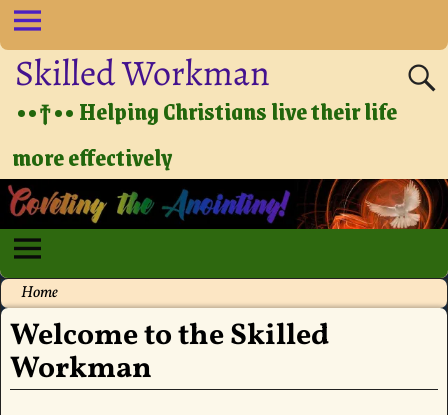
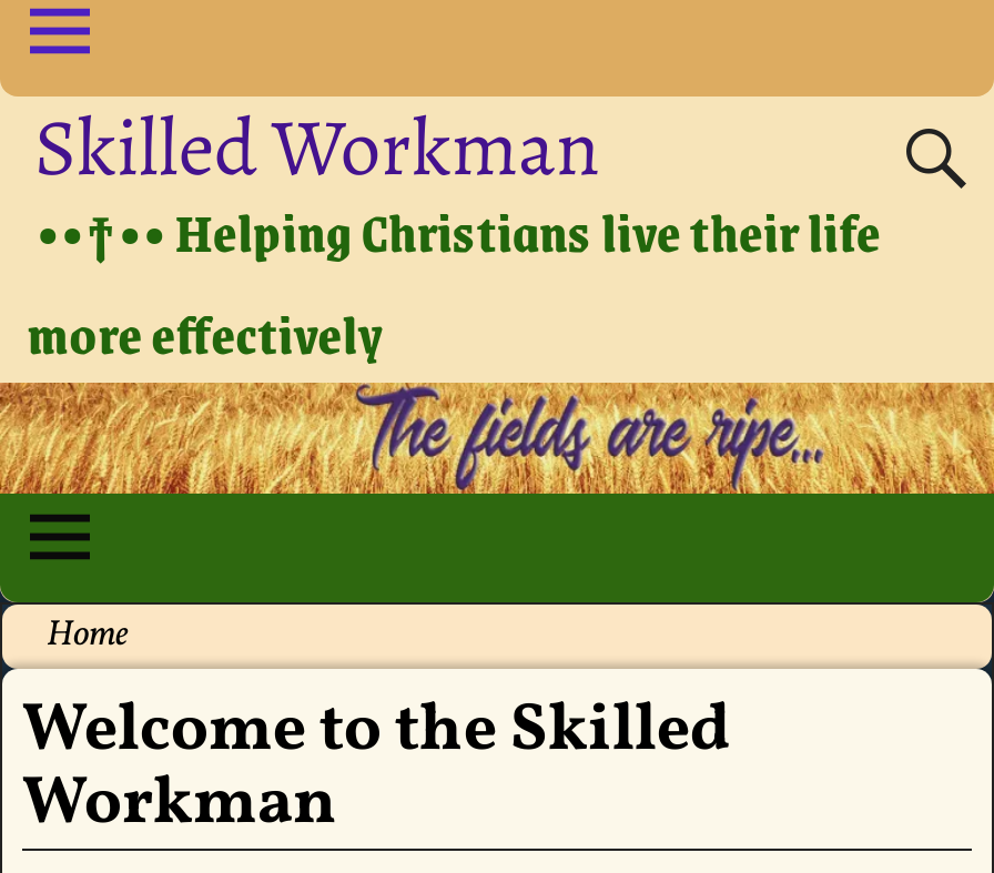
[3,178,445,230] [image] -> [7,380,987,496] [image]

